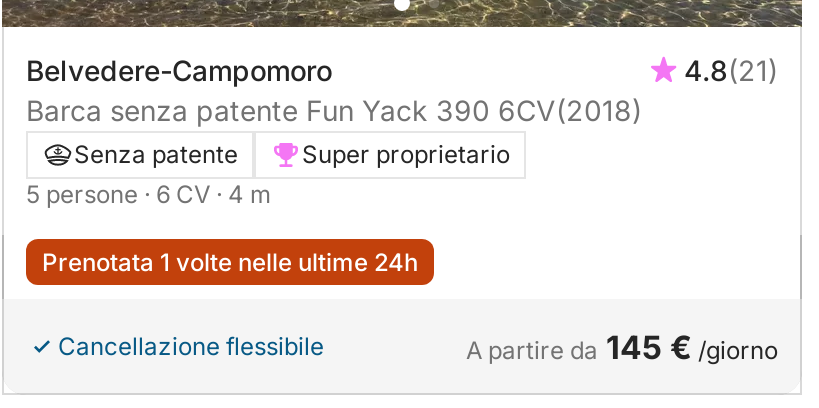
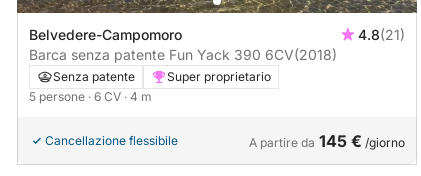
[42,246,418,276] Prenotata 1 volte nelle ultime 24h -> none

